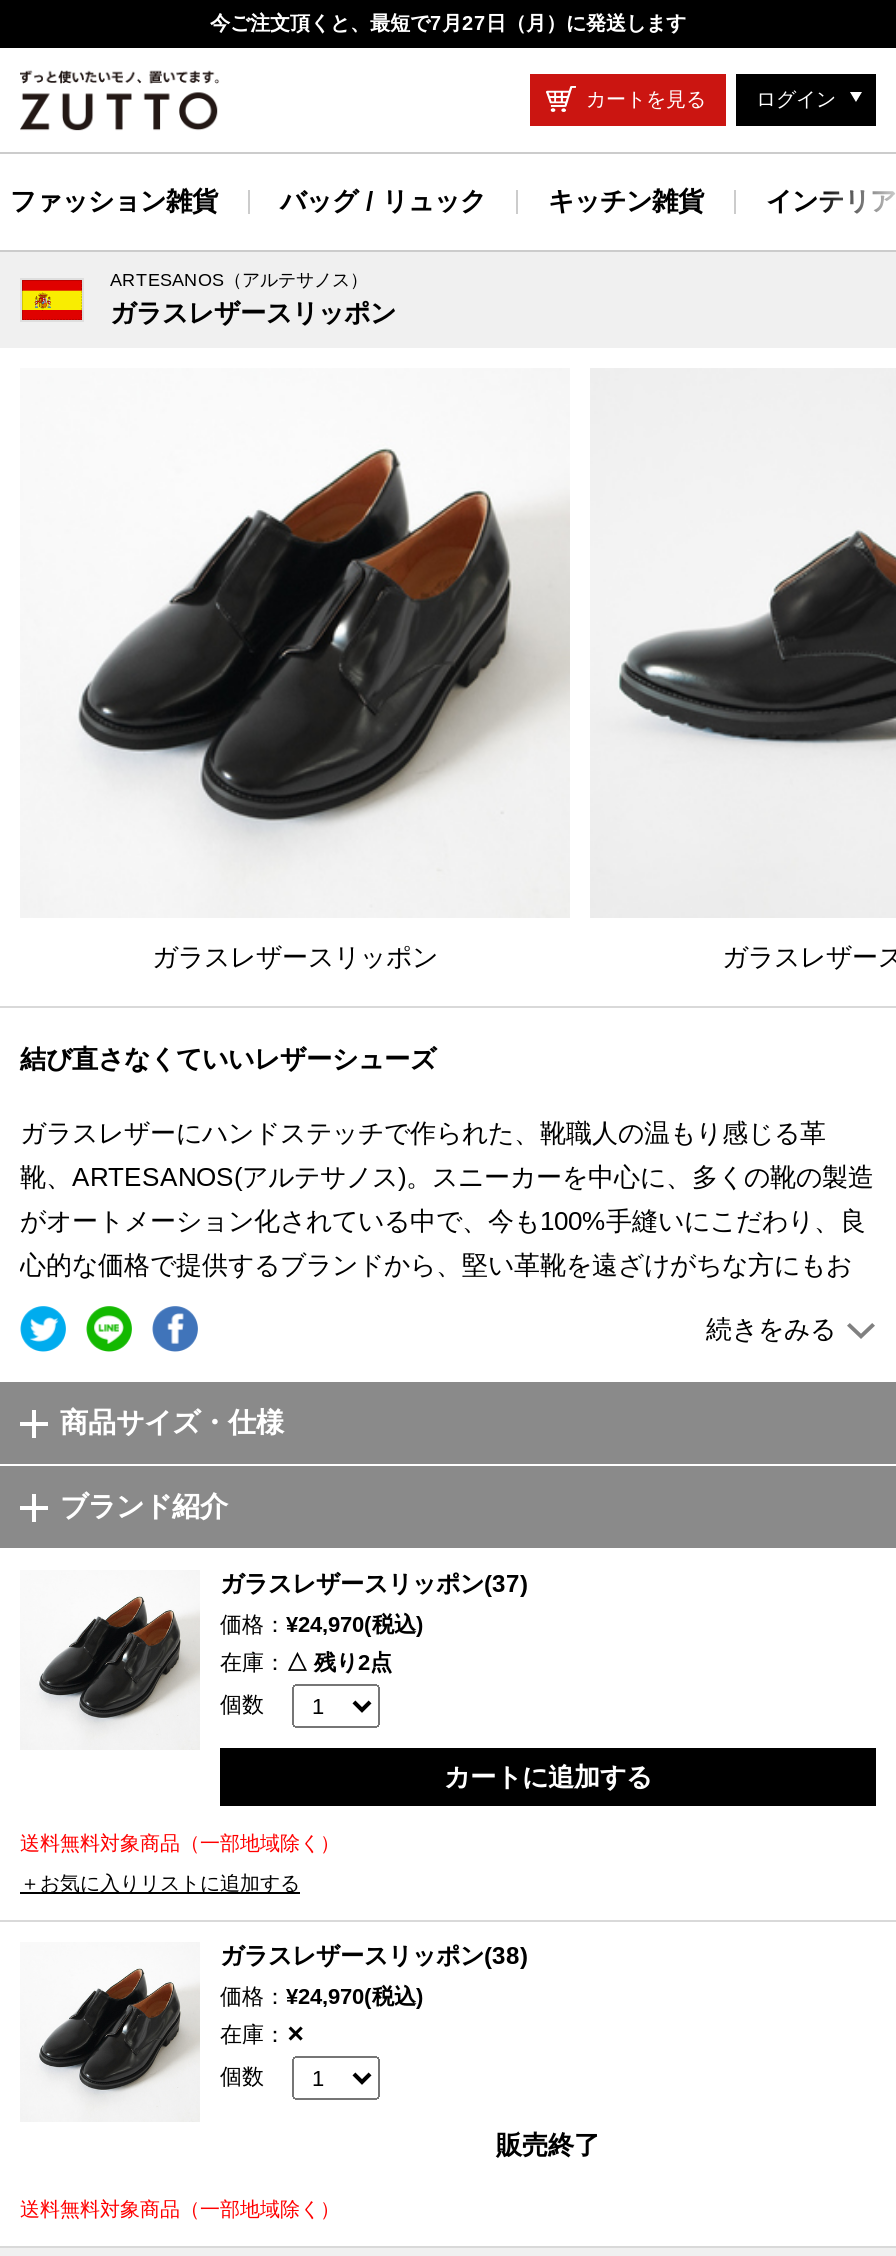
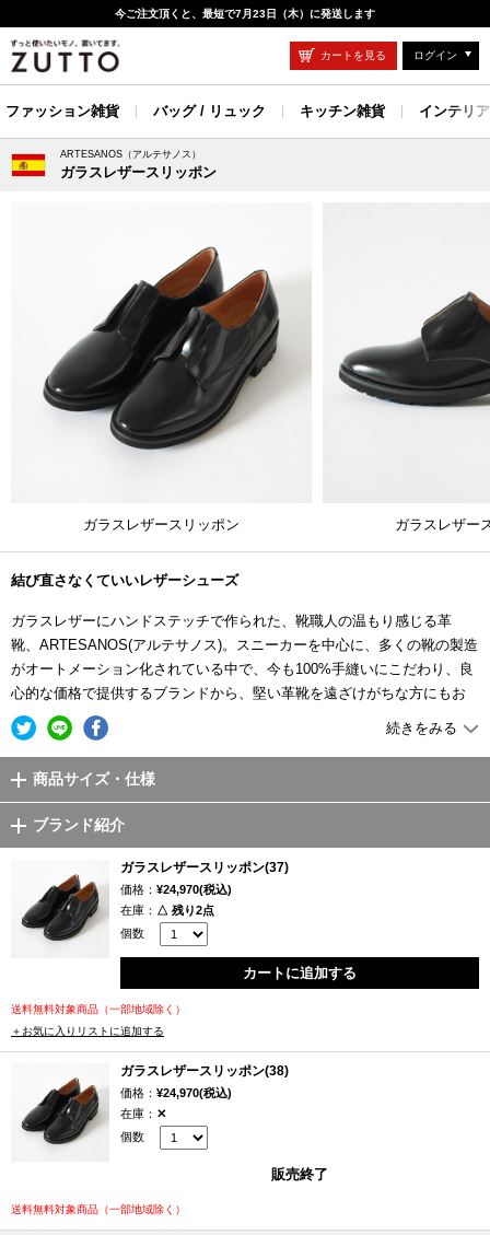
[210,12,686,34] 今ご注文頂くと、最短で7月27日（月）に発送します -> [115,8,375,20] 今ご注文頂くと、最短で7月23日（木）に発送します

